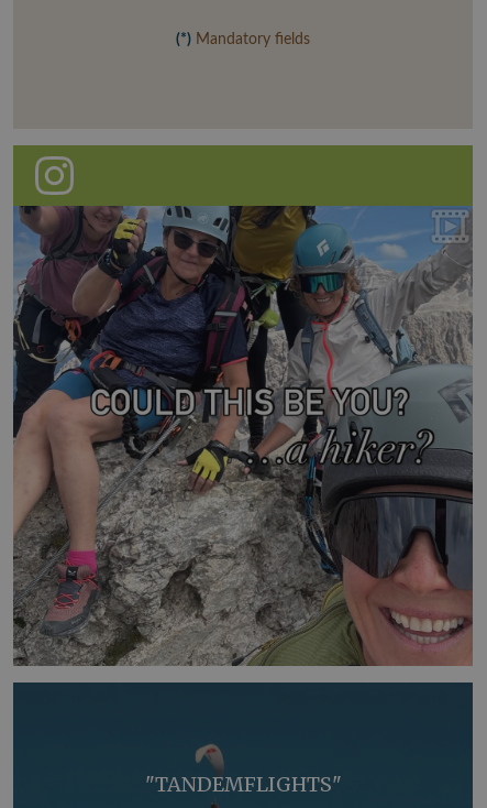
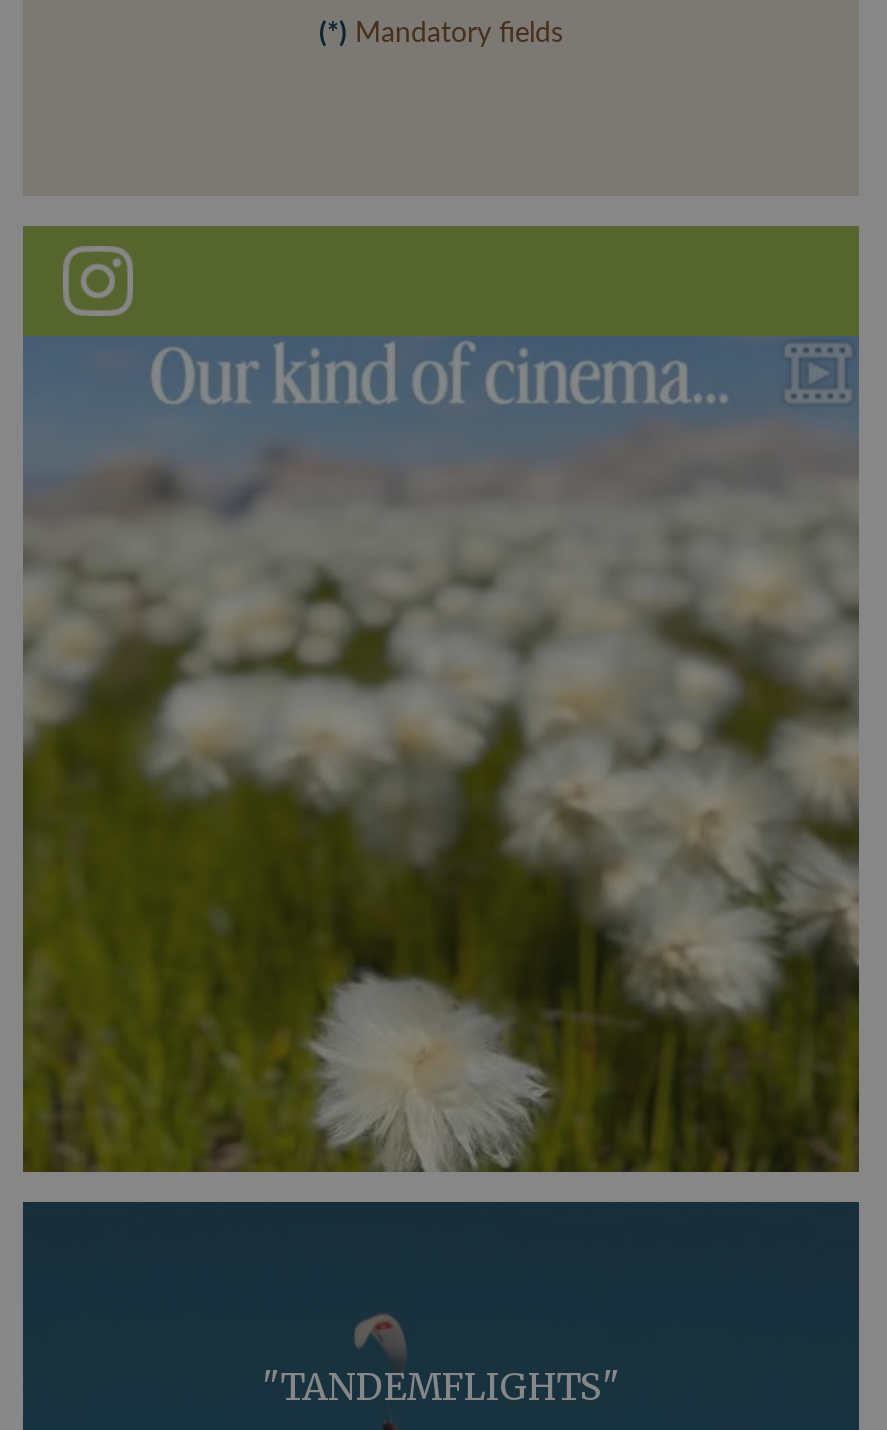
[12,205,474,667] [image] -> [21,334,861,1174] [image]

